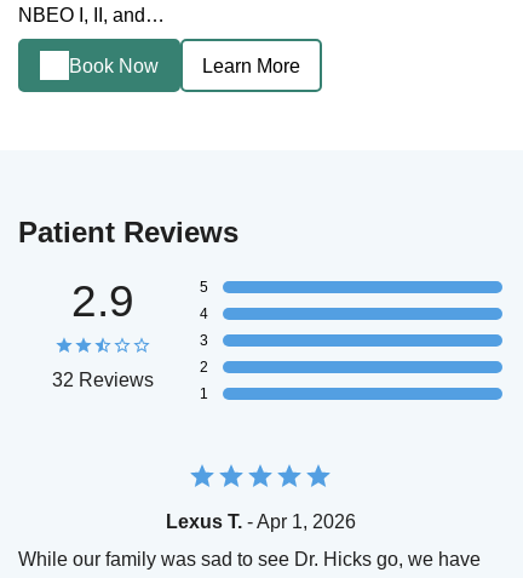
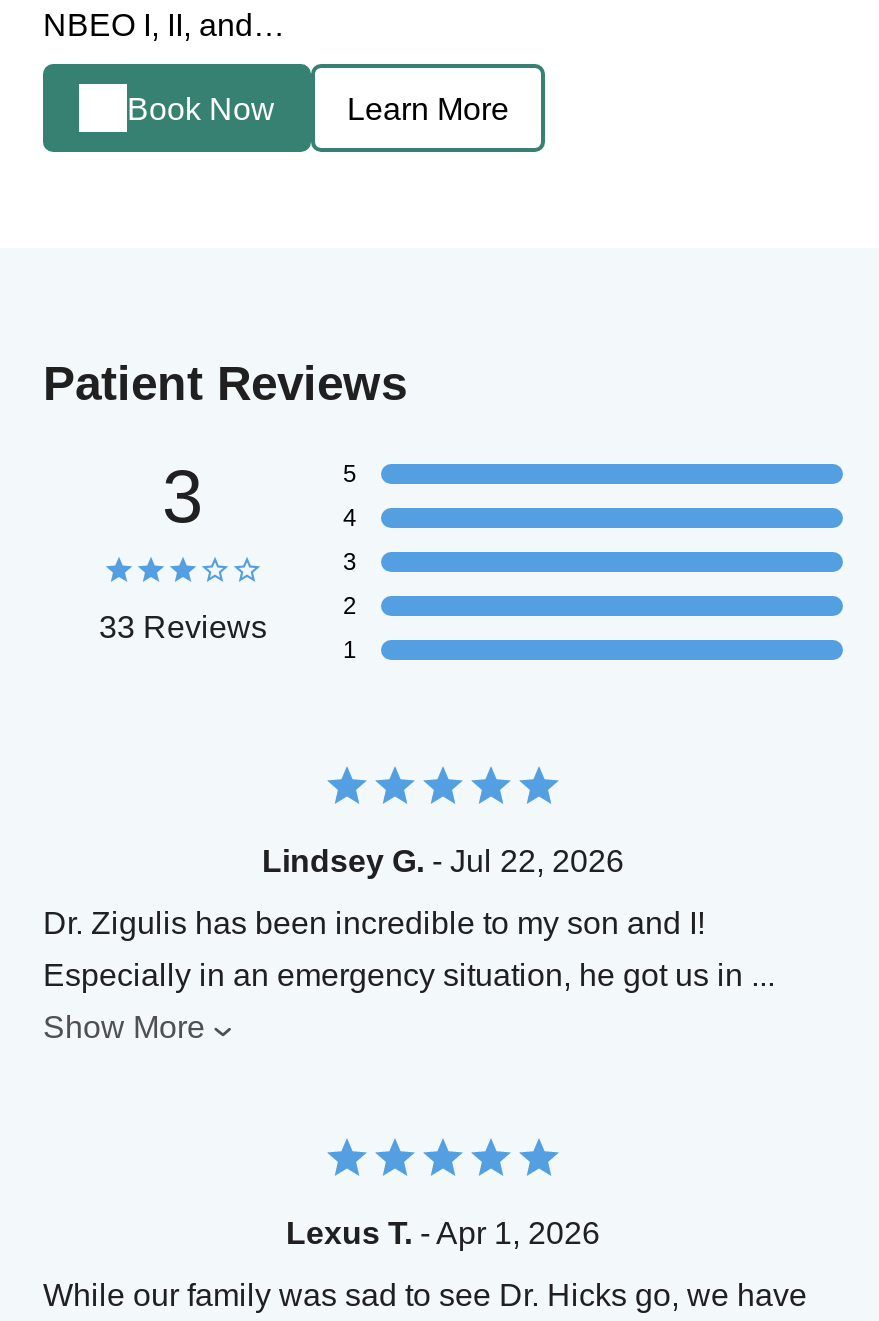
[71,276,134,326] 2.9 -> [162,456,204,538] 3
[52,370,154,390] 32 Reviews -> [99,610,267,644] 33 Reviews
none -> [43,844,775,1044] Lindsey G. - Jul 22, 2026 | Dr. Zigulis has been incredible to my son and I! | Especially in an emergency situation, he got us in... | Show More

